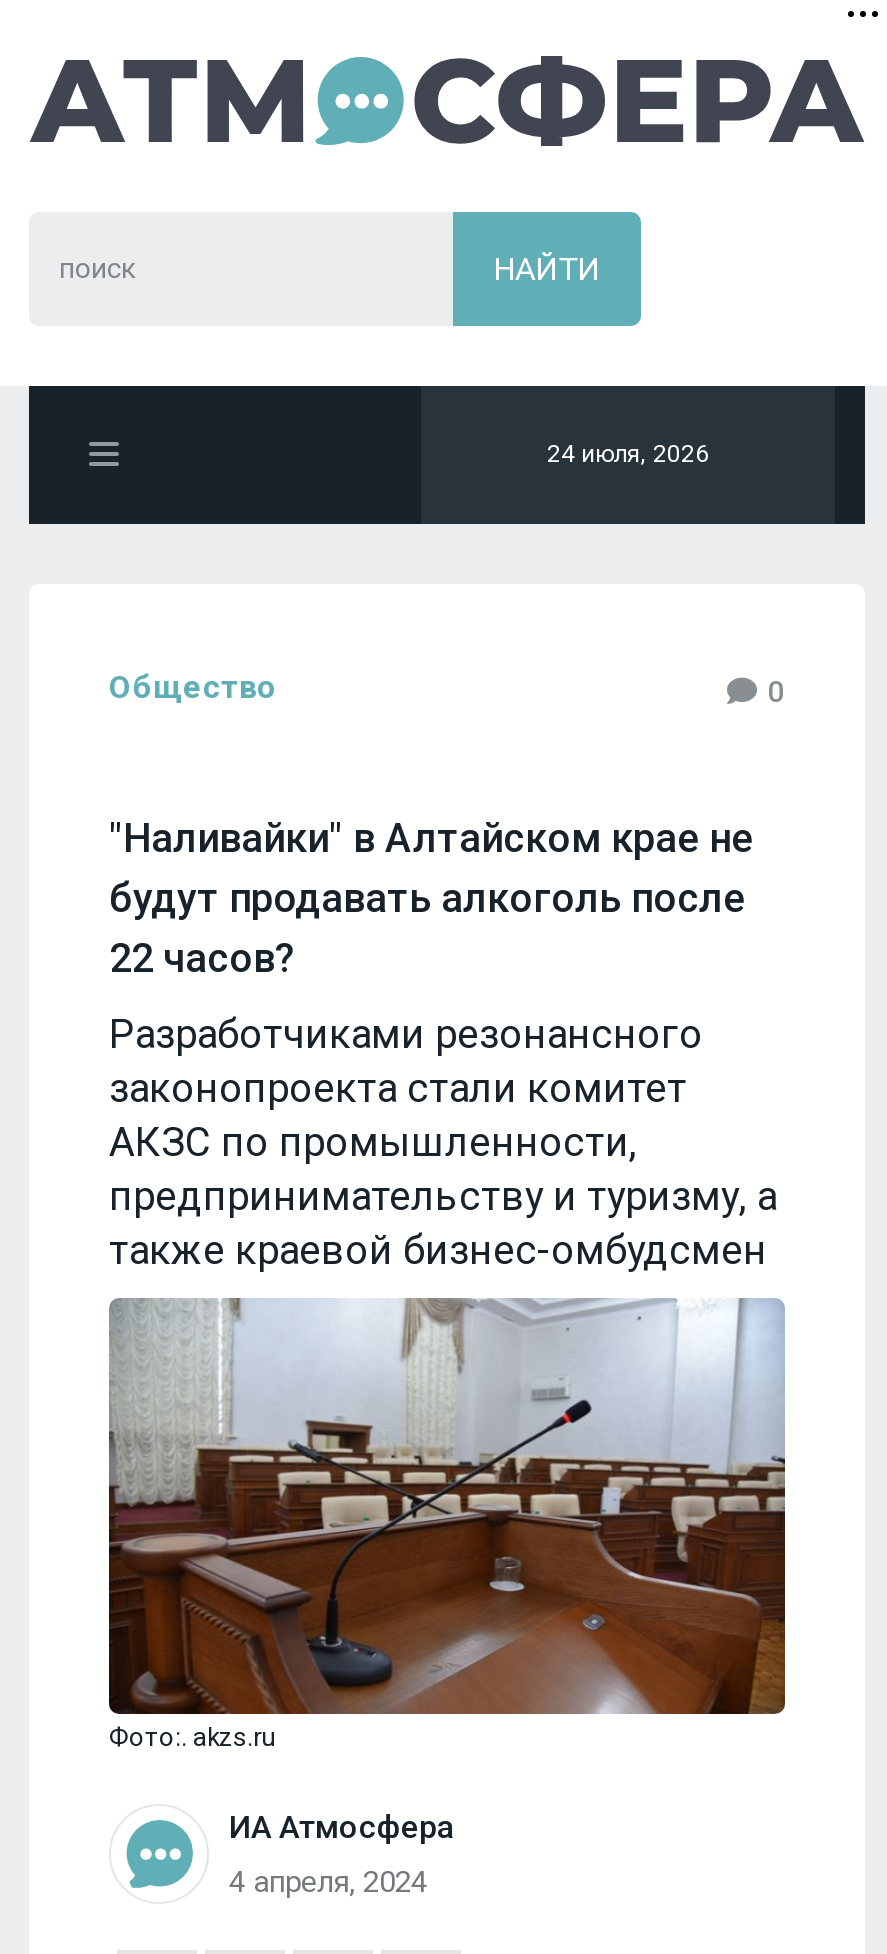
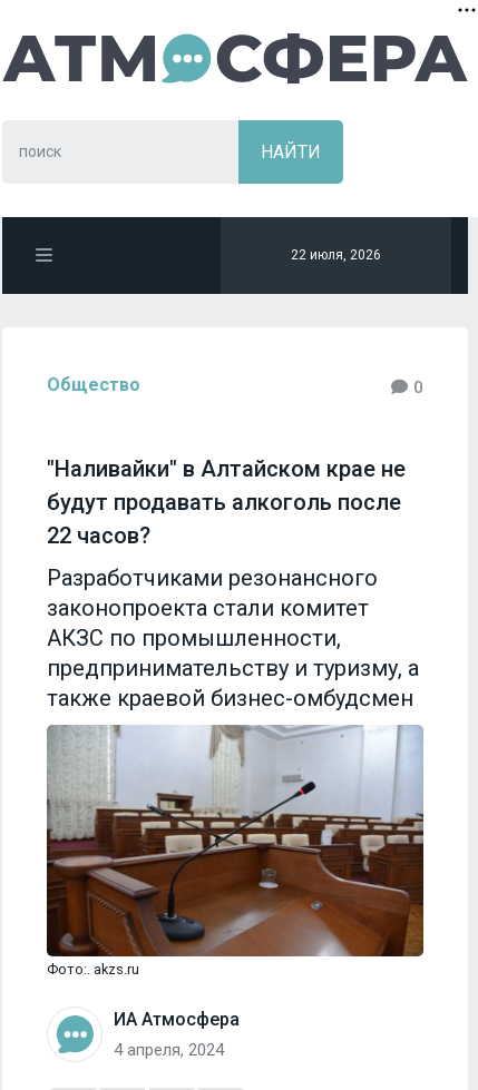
[547,440,709,468] 24 июля, 2026 -> [291,247,381,263] 22 июля, 2026

